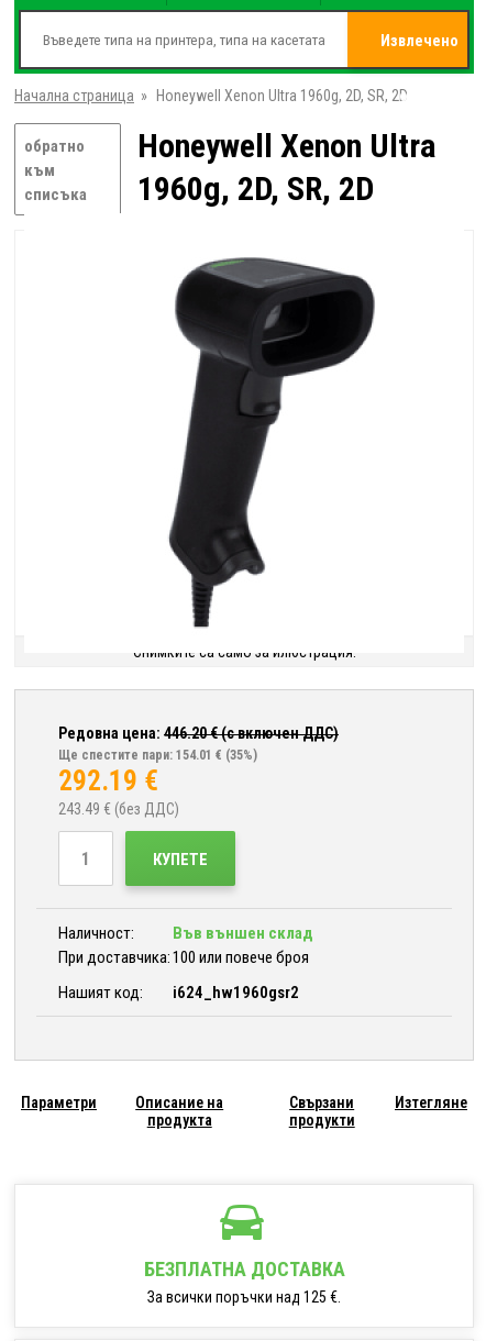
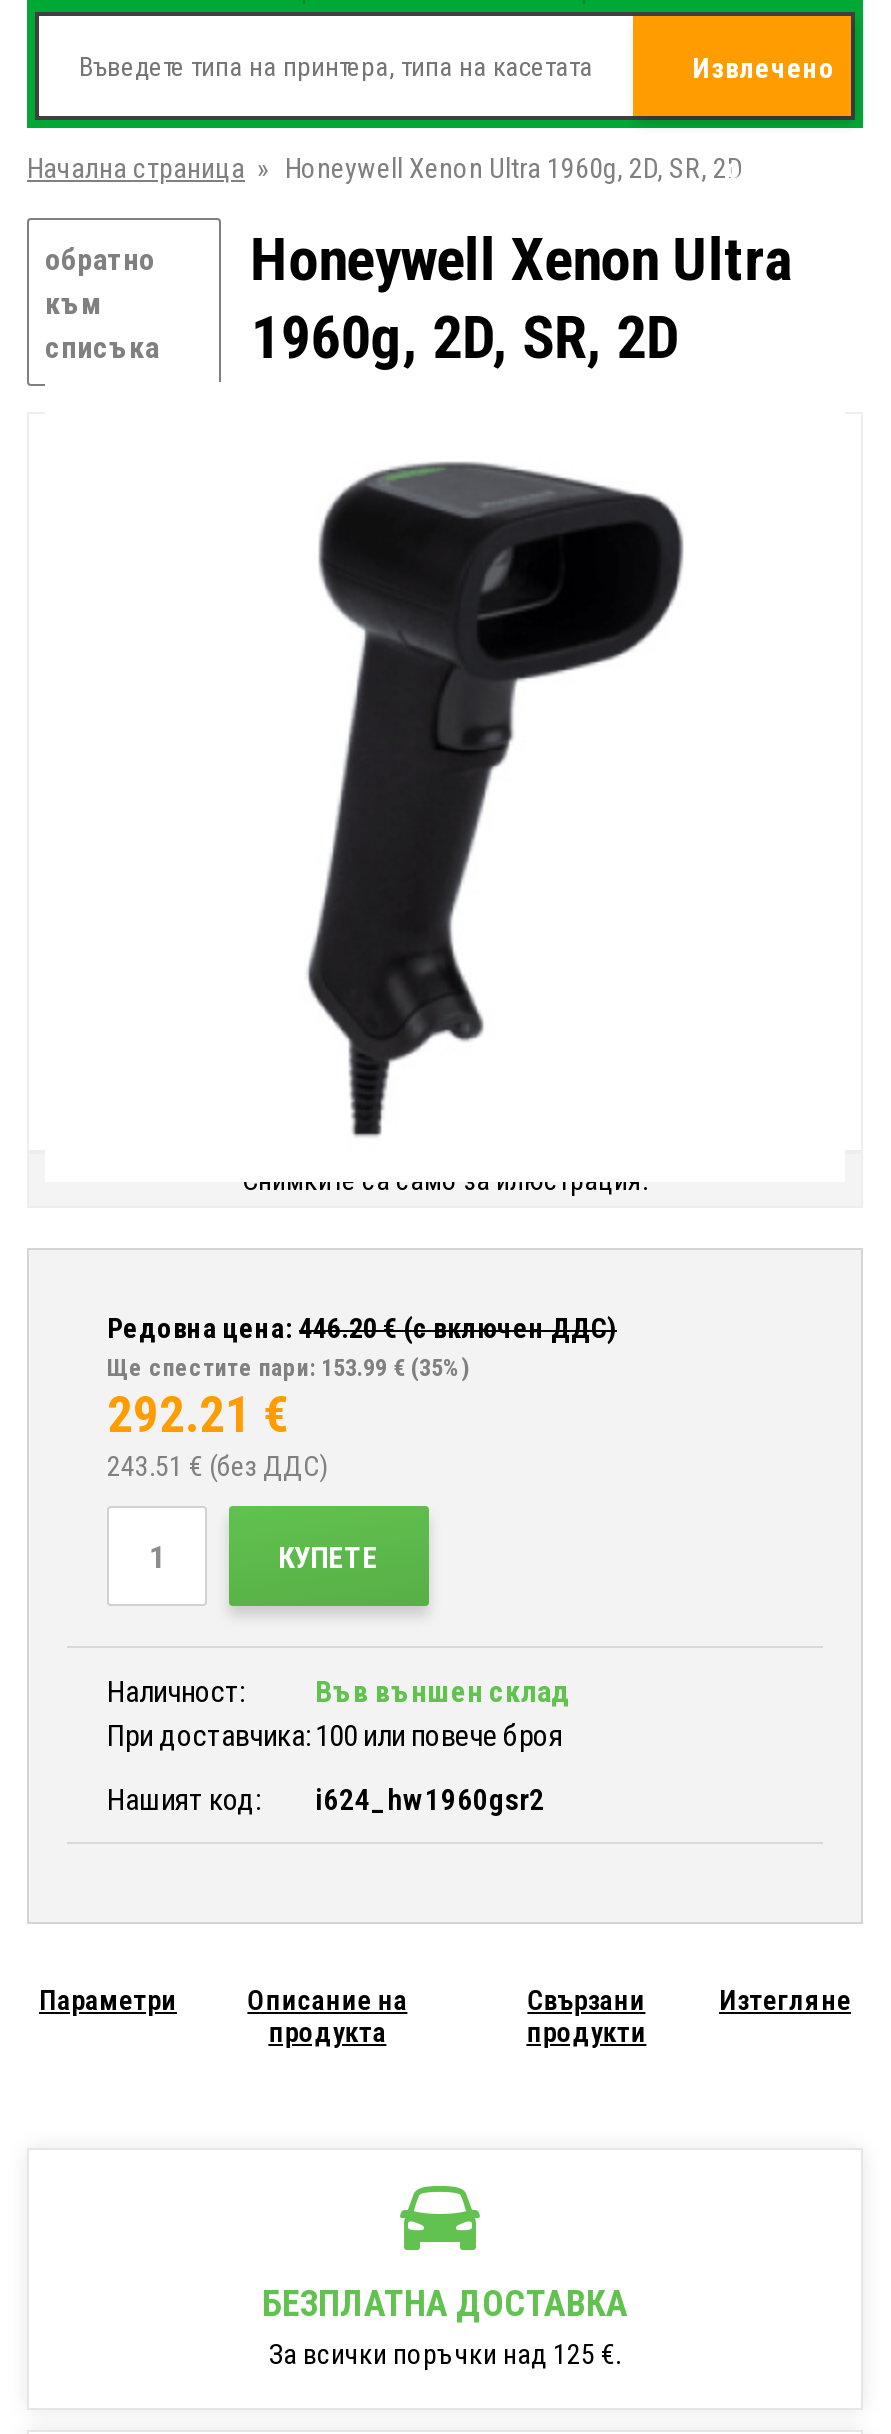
[58,747,257,763] Ще спестите пари: 154.01 €(35%) -> [107,1354,469,1382] Ще спестите пари: 153.99 €(35%)
[58,765,158,797] 292.19 € -> [107,1386,289,1444] 292.21 €
[58,800,179,818] 243.49 € (без ДДС) -> [107,1450,327,1482] 243.51 € (без ДДС)

